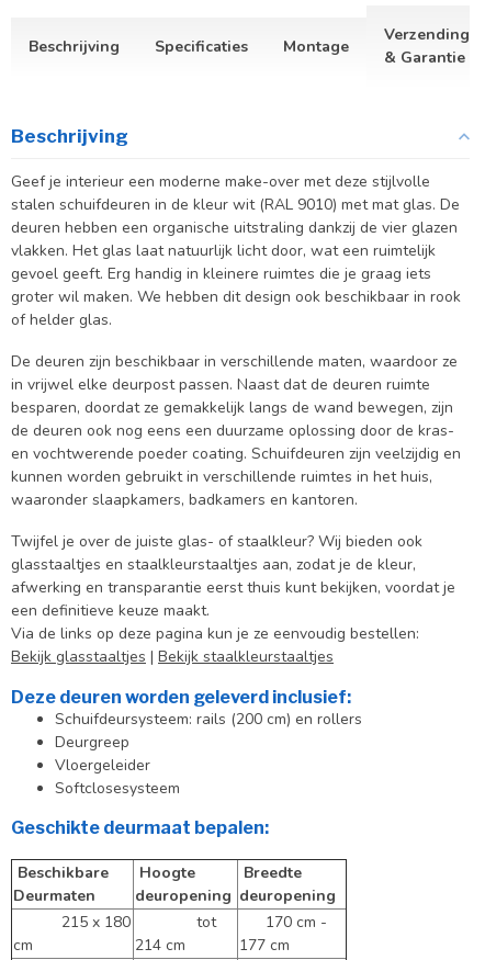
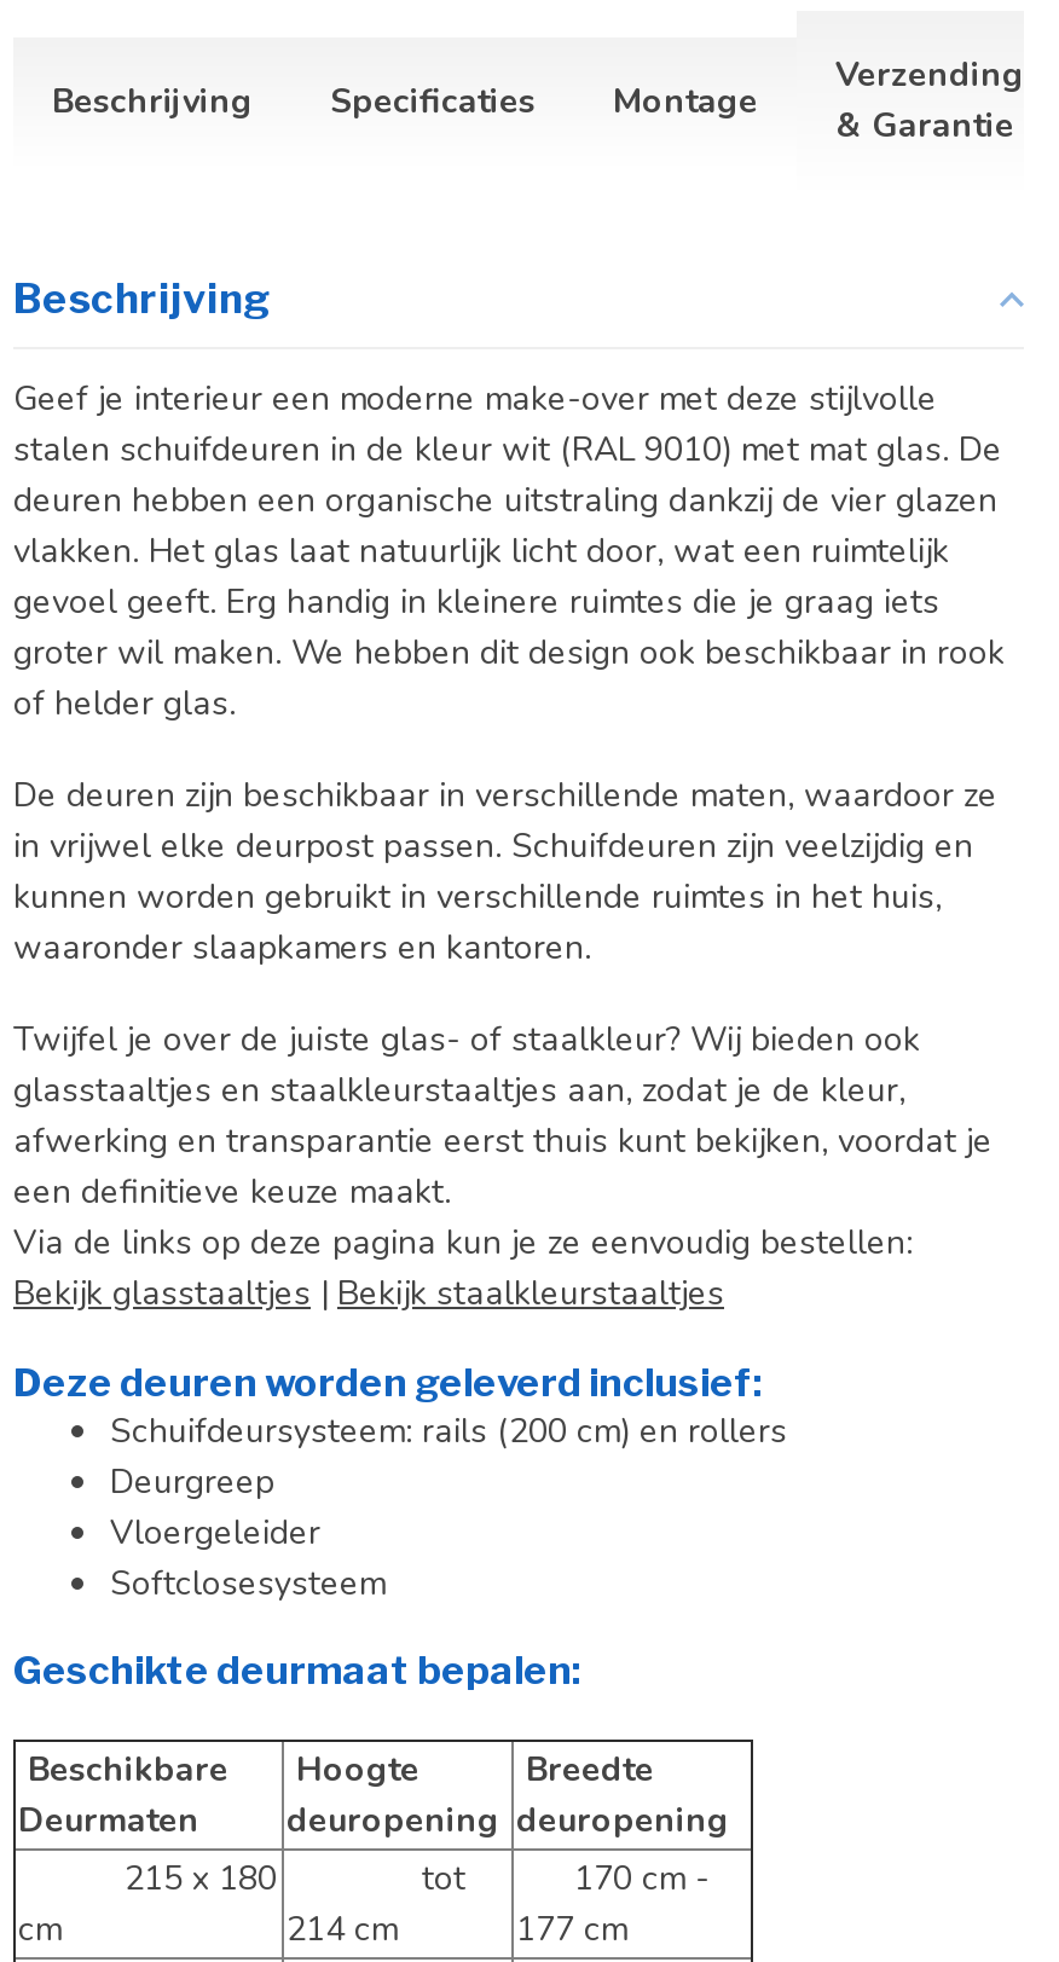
[11,374,461,464] in vrijwel elke deurpost passen. Naast dat de deuren ruimte | besparen, doordat ze gemakkelijk langs de wand bewegen, zijn | de deuren ook nog eens een duurzame oplossing door de kras- | en vochtwerende poeder coating. Schuifdeuren zijn veelzijdig en -> [13,823,973,869] in vrijwel elke deurpost passen. Schuifdeuren zijn veelzijdig en
[11,489,358,510] waaronder slaapkamers, badkamers en kantoren. -> [13,925,591,971] waaronder slaapkamers en kantoren.

